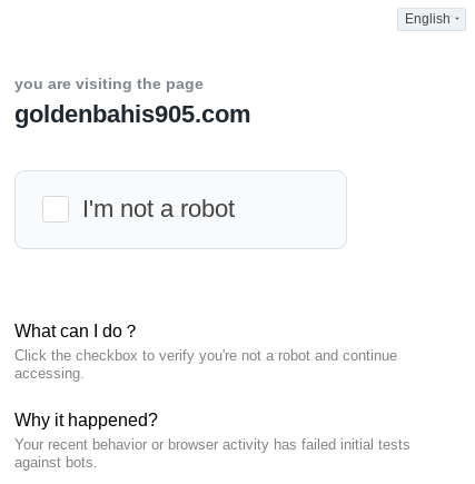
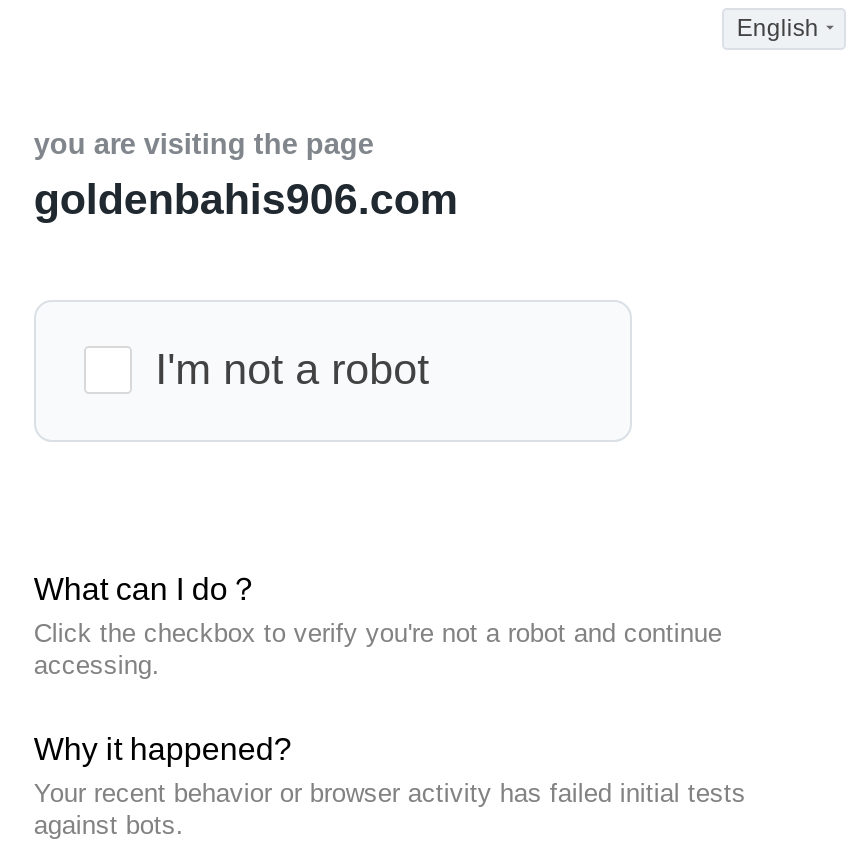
[14,101,251,128] goldenbahis905.com -> [34,175,460,223] goldenbahis906.com

